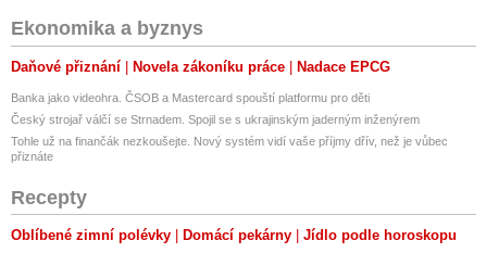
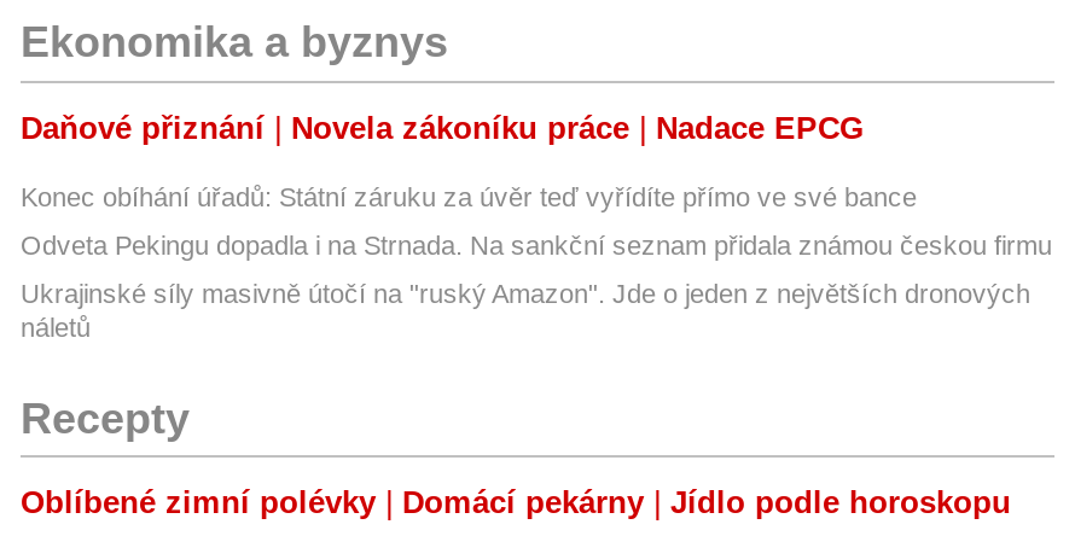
[11,91,370,104] Banka jako videohra. ČSOB a Mastercard spouští platformu pro děti -> [21,182,917,211] Konec obíhání úřadů: Státní záruku za úvěr teď vyřídíte přímo ve své bance
[11,113,420,126] Český strojař válčí se Strnadem. Spojil se s ukrajinským jaderným inženýrem -> [21,230,1052,259] Odveta Pekingu dopadla i na Strnada. Na sankční seznam přidala známou českou firmu
[11,134,448,163] Tohle už na finančák nezkoušejte. Nový systém vidí vaše příjmy dřív, než je vůbec | přiznáte -> [21,278,1030,341] Ukrajinské síly masivně útočí na "ruský Amazon". Jde o jeden z největších dronových | náletů

